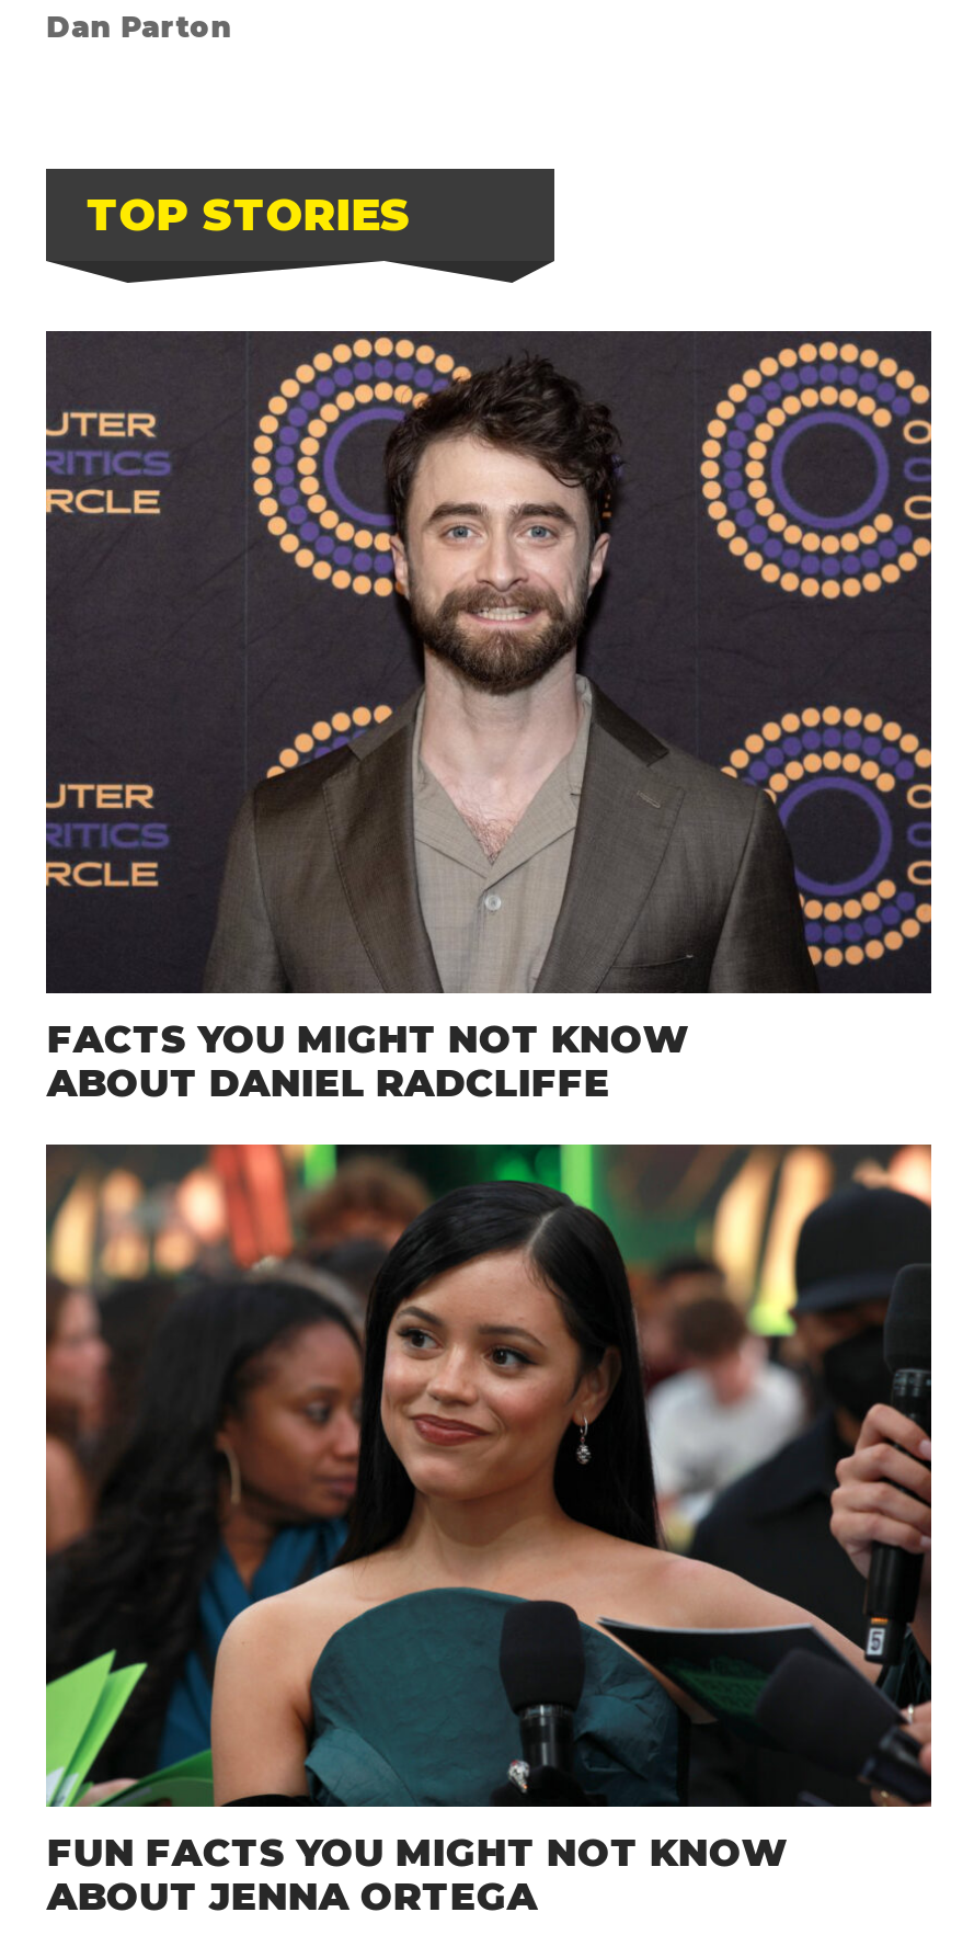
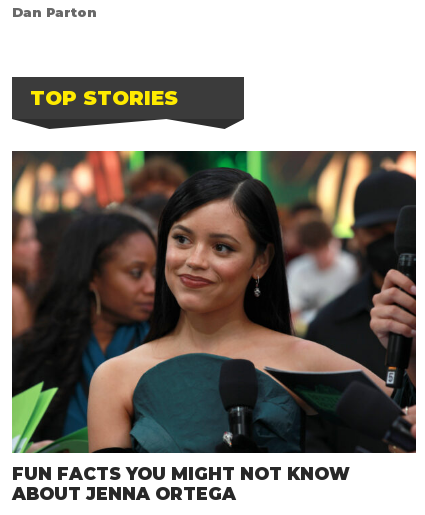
[44,329,933,1105] [image] | FACTS YOU MIGHT NOT KNOW | ABOUT DANIEL RADCLIFFE -> none

